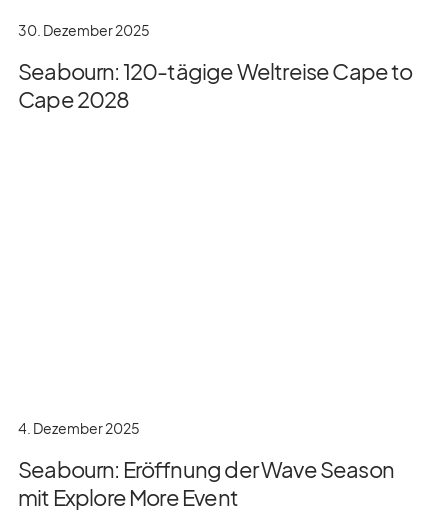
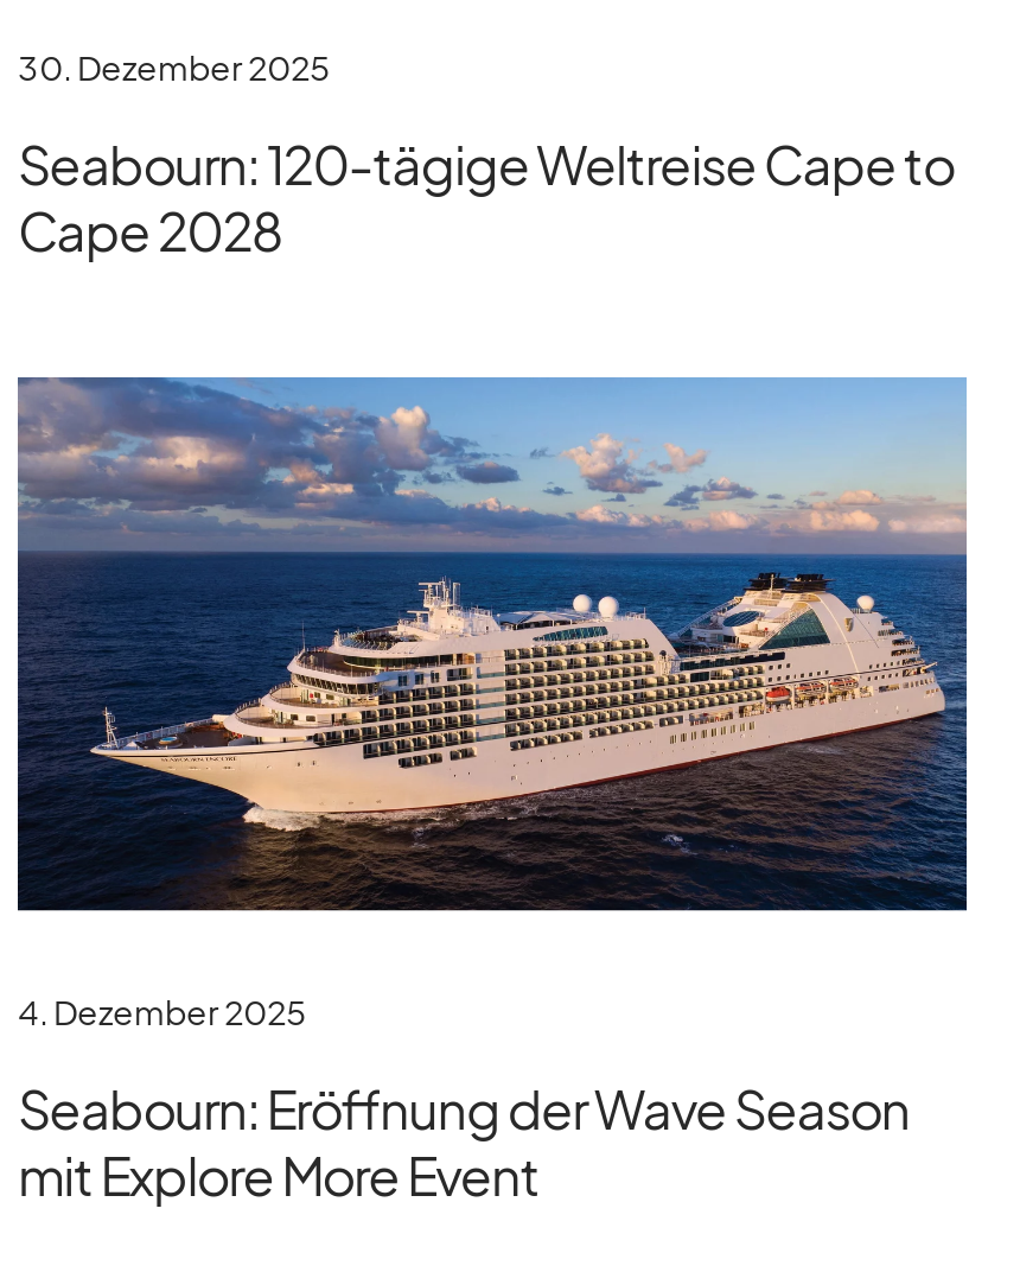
none -> [15,376,969,915] [image]

